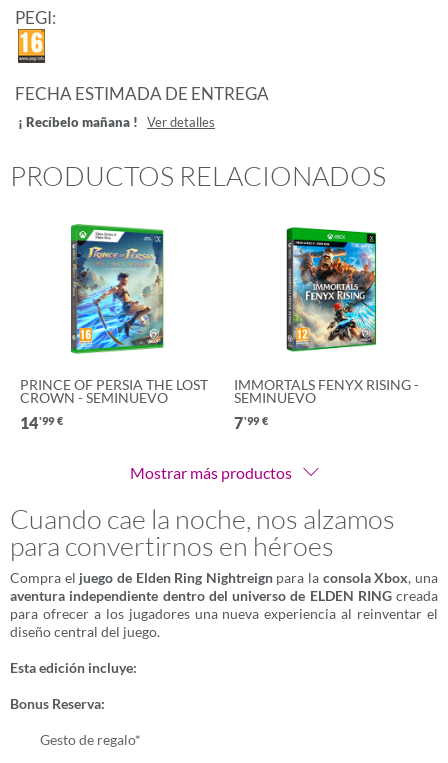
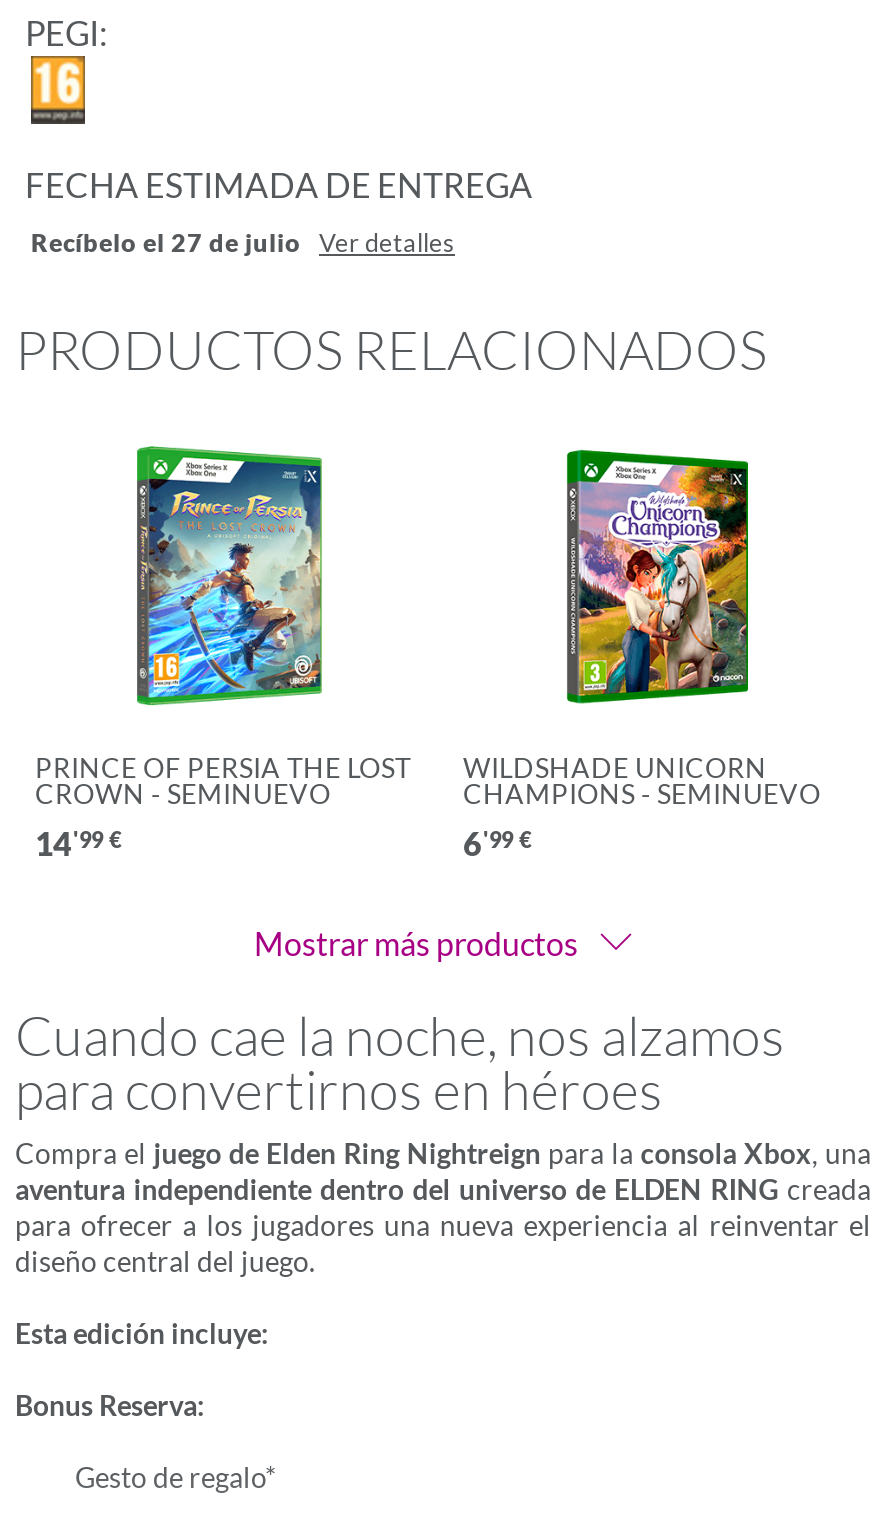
[18,115,215,130] ¡ Recíbelo mañana ! Ver detalles -> [31,228,455,258] Recíbelo el 27 de julio Ver detalles
[234,227,419,432] [image] | IMMORTALS FENYX RISING - | SEMINUEVO | 7'99 € -> [463,450,821,862] [image] | WILDSHADE UNICORN | CHAMPIONS - SEMINUEVO | 6'99 €

